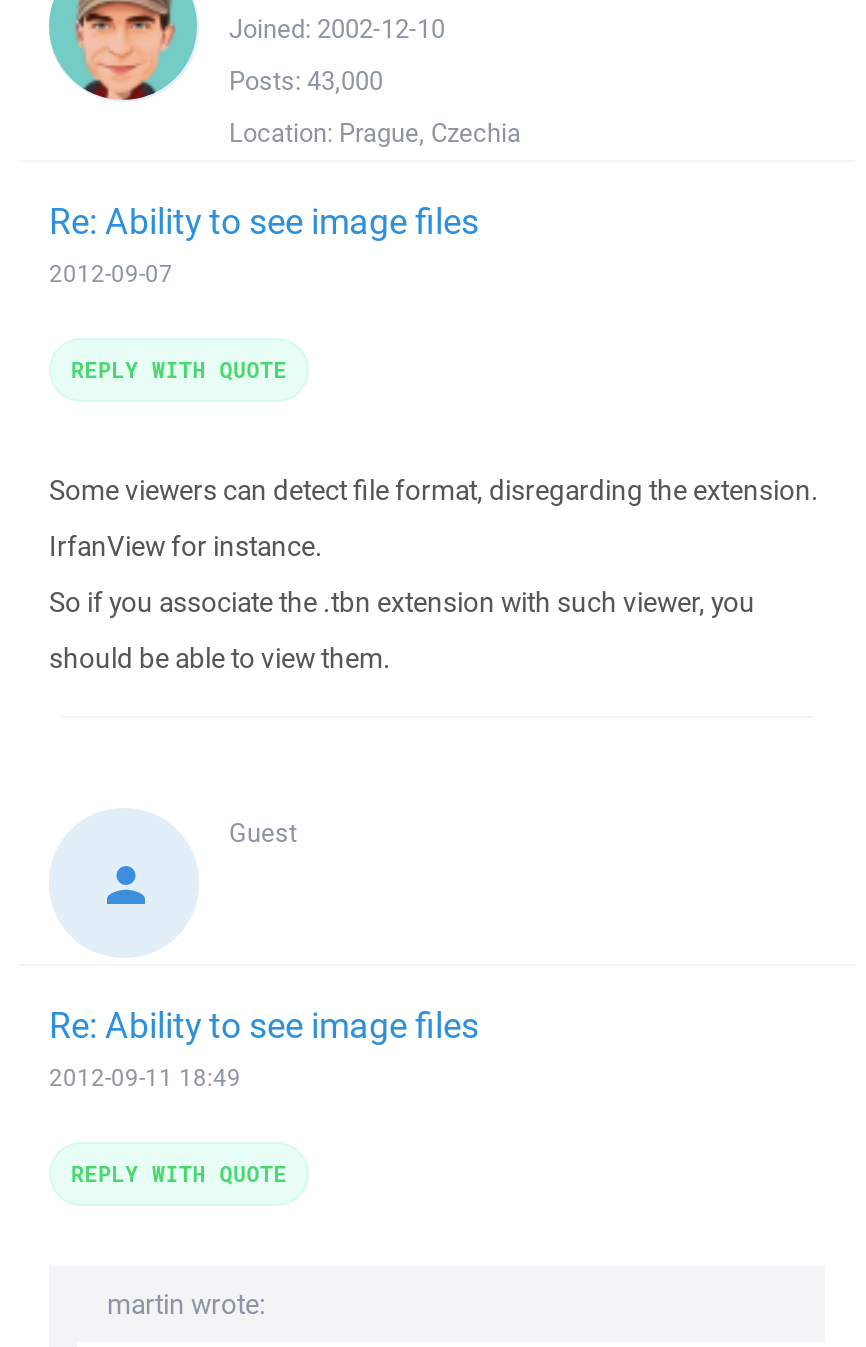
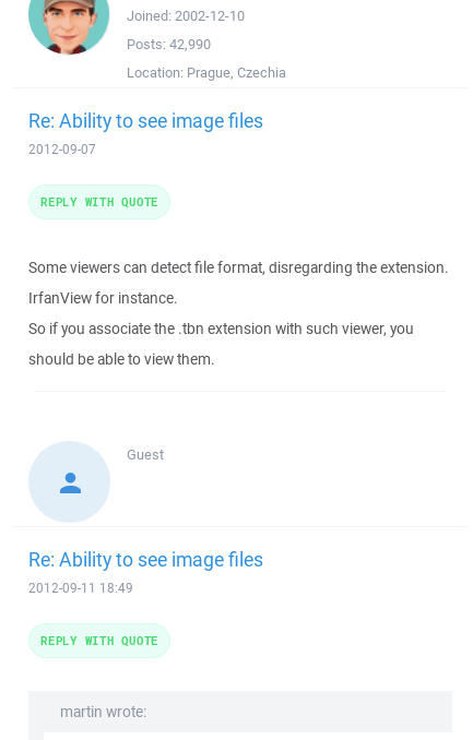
[229,64,383,98] Posts: 43,000 -> [127,35,211,53] Posts: 42,990

